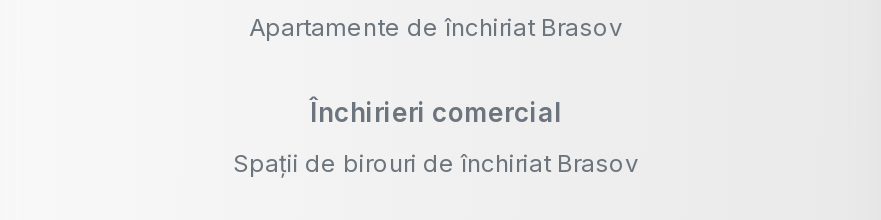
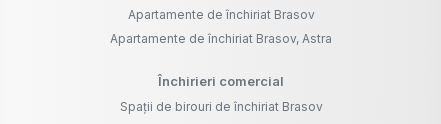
none -> [110,31,332,46] Apartamente de închiriat Brasov, Astra

